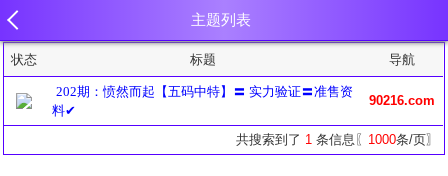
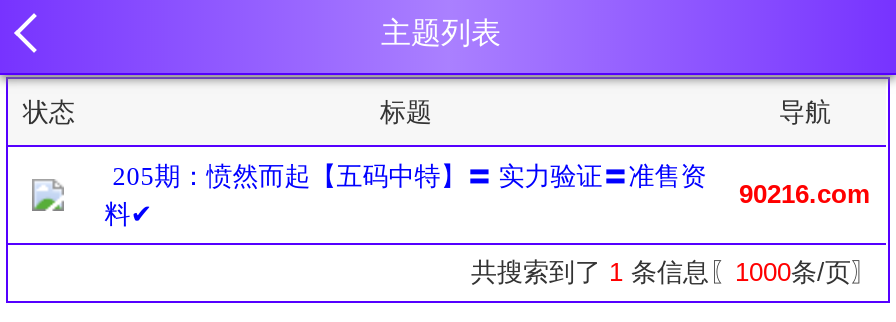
[56,84,353,99] 202期：愤然而起【五码中特】〓 实力验证〓准售资 -> [113,161,707,191] 205期：愤然而起【五码中特】〓 实力验证〓准售资

